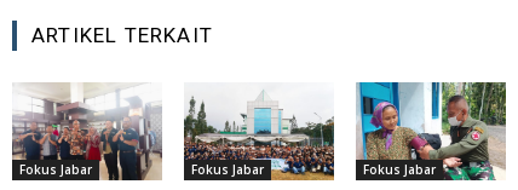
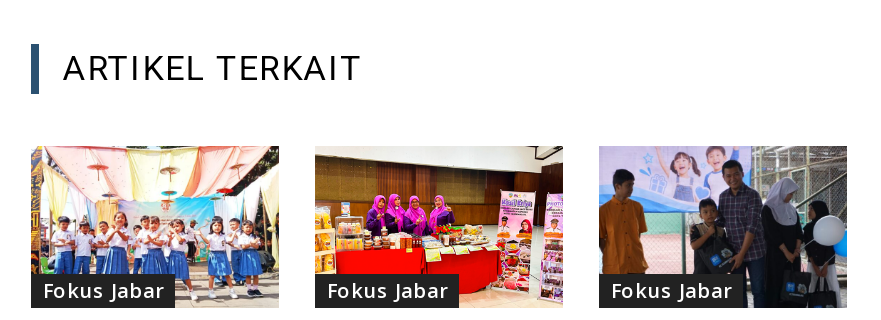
[11,82,163,182] [image] -> [29,144,281,308] [image]
[183,82,335,180] [image] -> [313,144,565,306] [image]
[356,81,506,182] [image] -> [597,144,849,310] [image]

